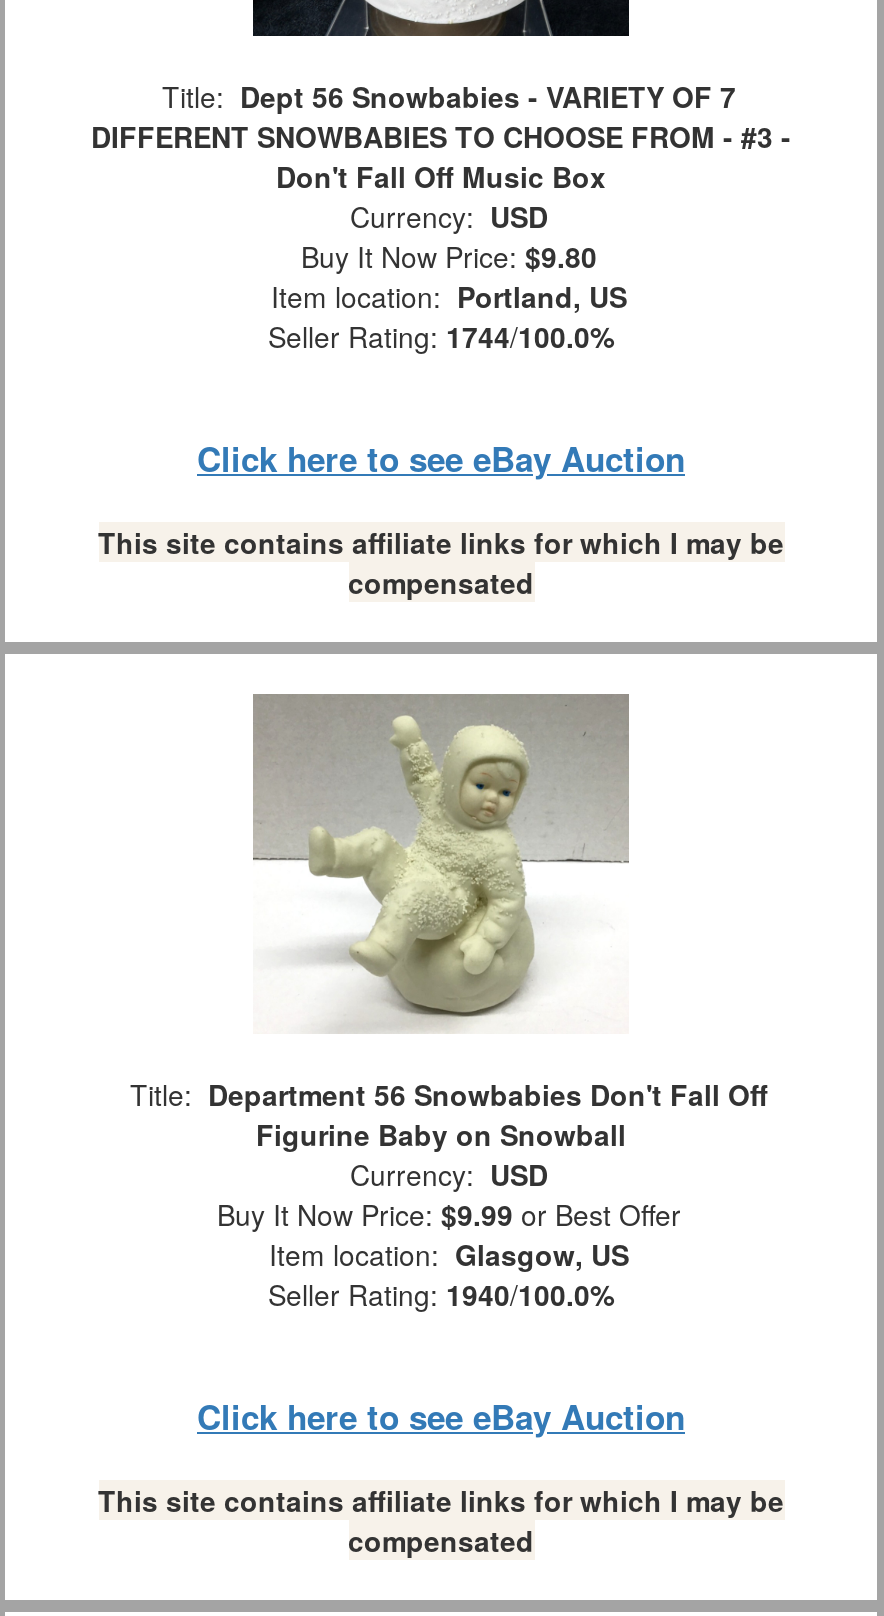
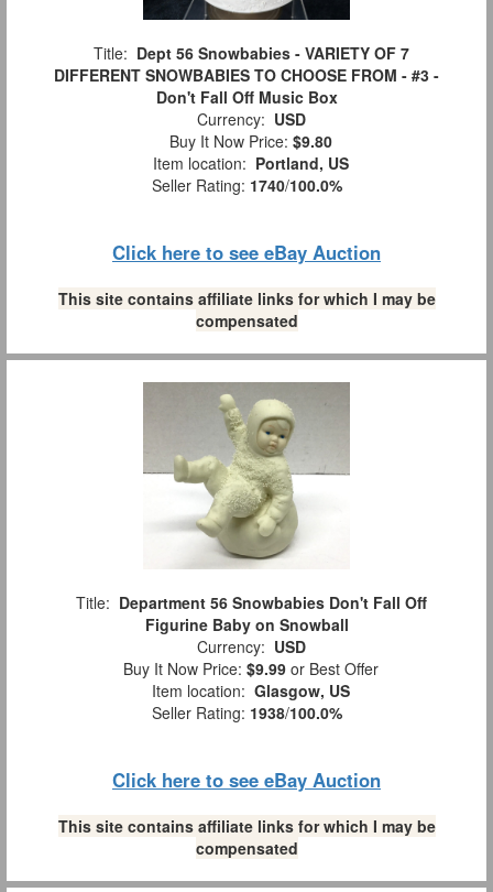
[268,315,614,355] Seller Rating: 1744/100.0% -> [151,174,342,196] Seller Rating: 1740/100.0%
[268,1274,614,1314] Seller Rating: 1940/100.0% -> [151,702,342,724] Seller Rating: 1938/100.0%

